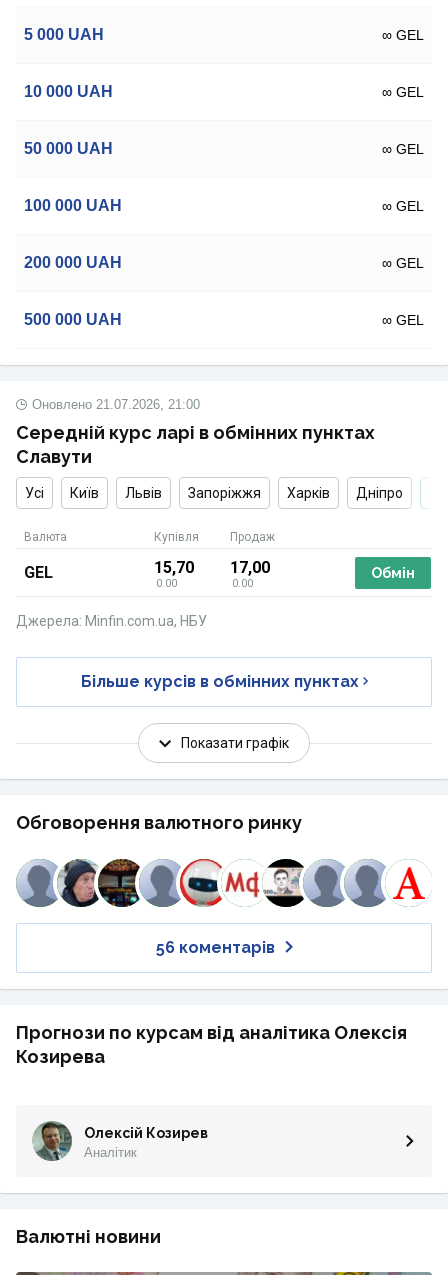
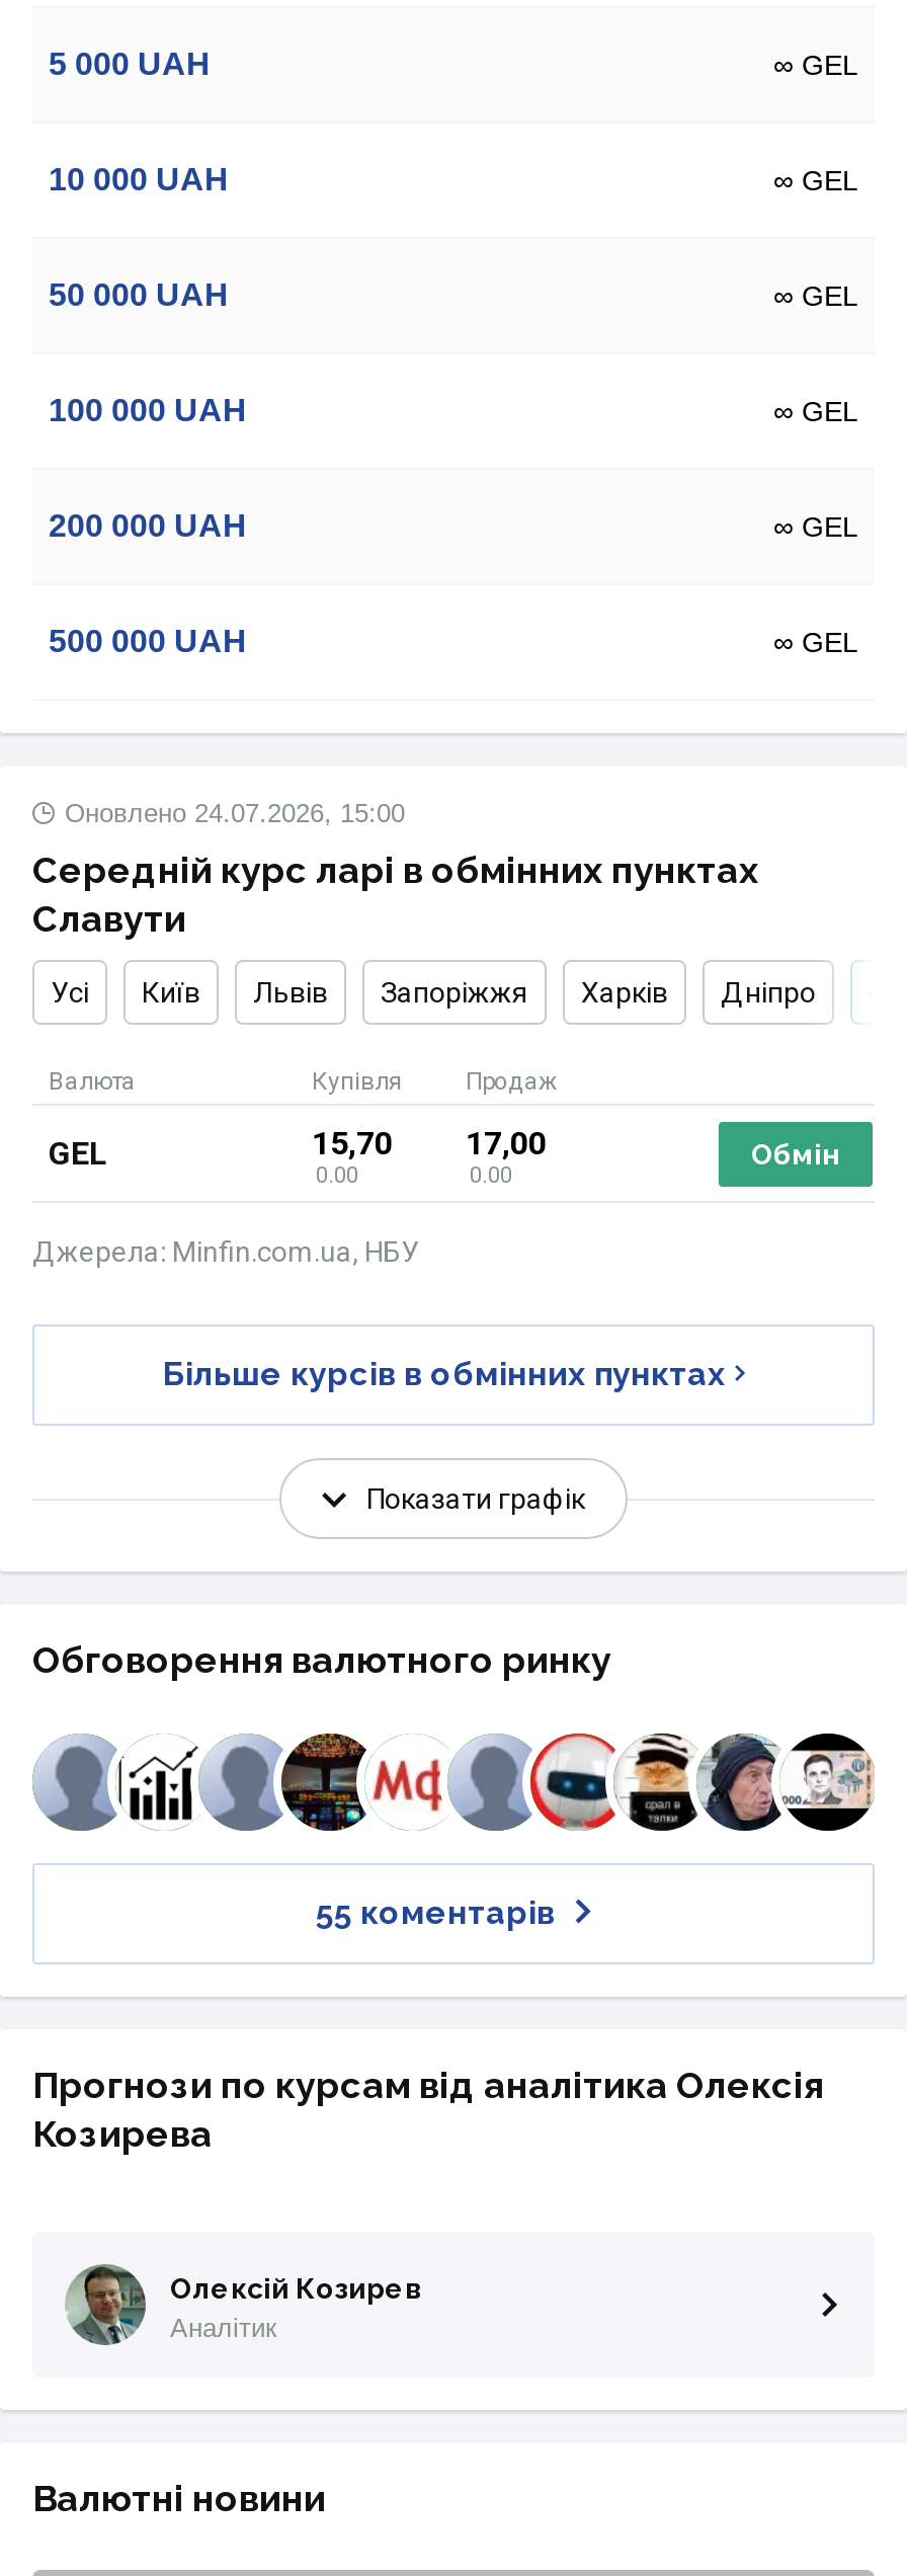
[32,397,200,412] Оновлено 21.07.2026, 21:00 -> [65,798,405,828] Оновлено 24.07.2026, 15:00
[58,858,431,957] [image] | 56 коментарів -> [117,1732,875,1932] [image] | 55 коментарів

